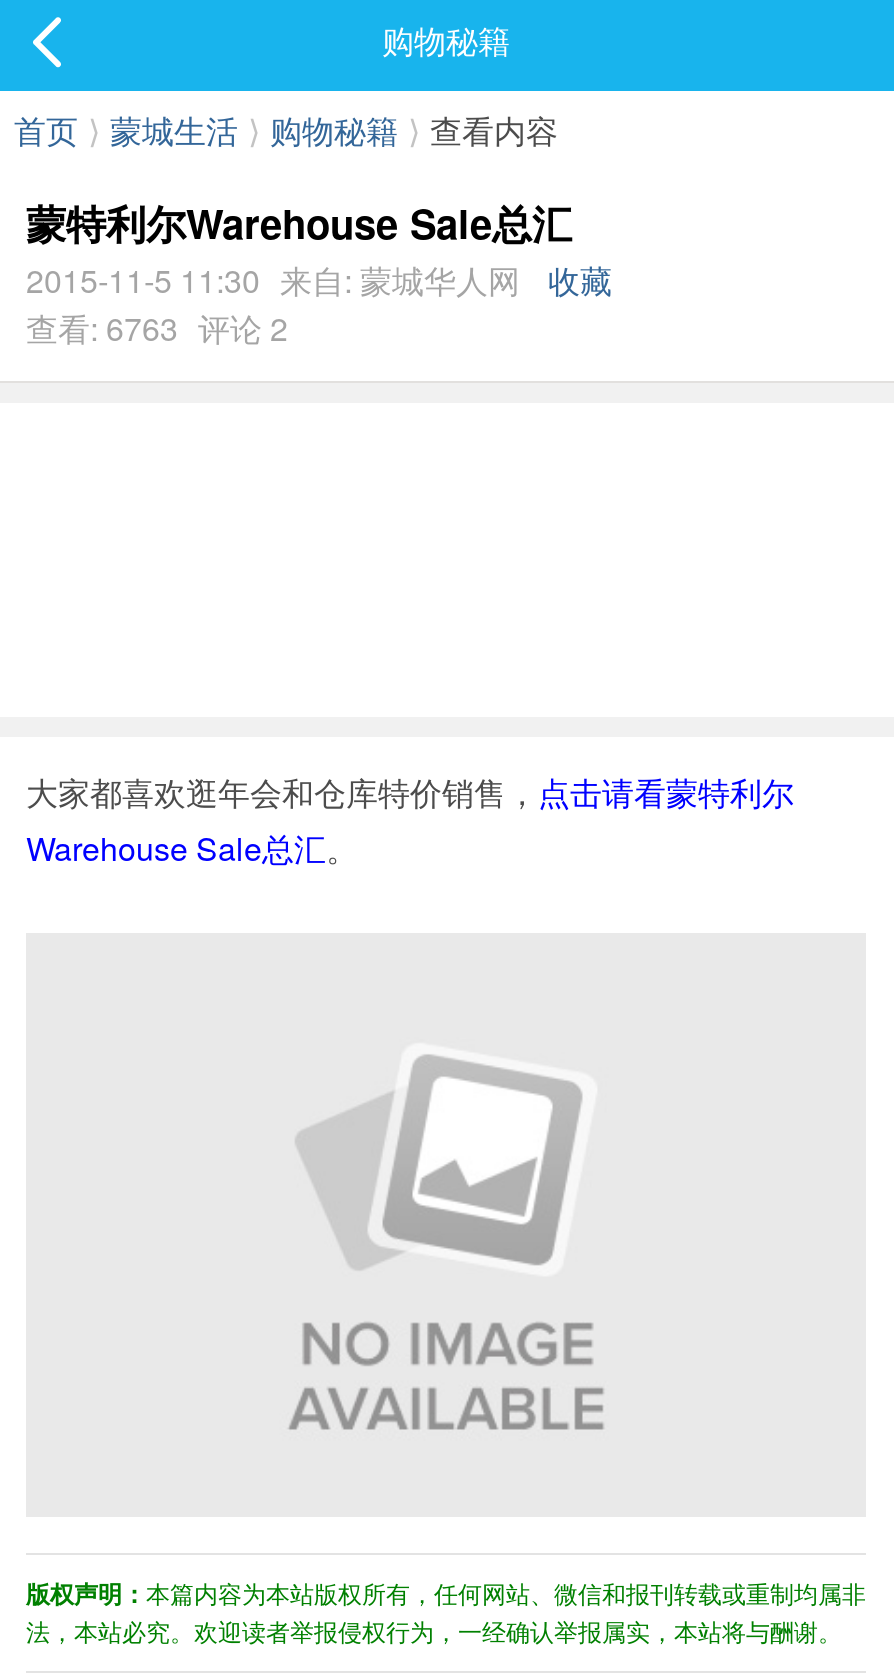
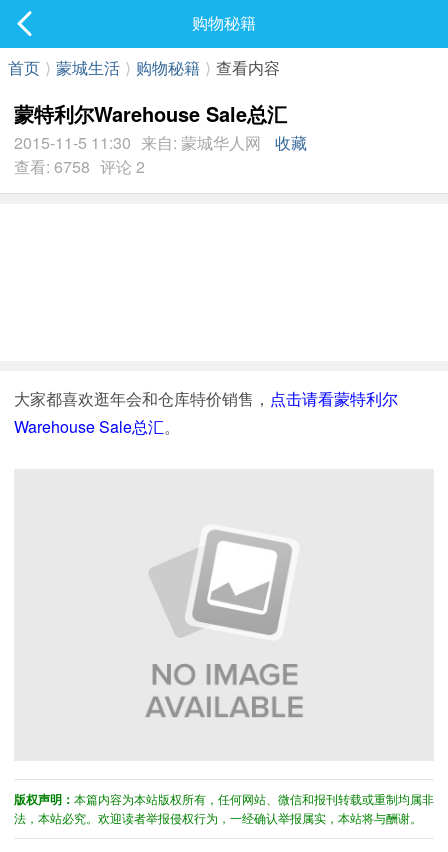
[26,305,288,351] 查看: 6763 评论 2 -> [14,155,145,178] 查看: 6758 评论 2

